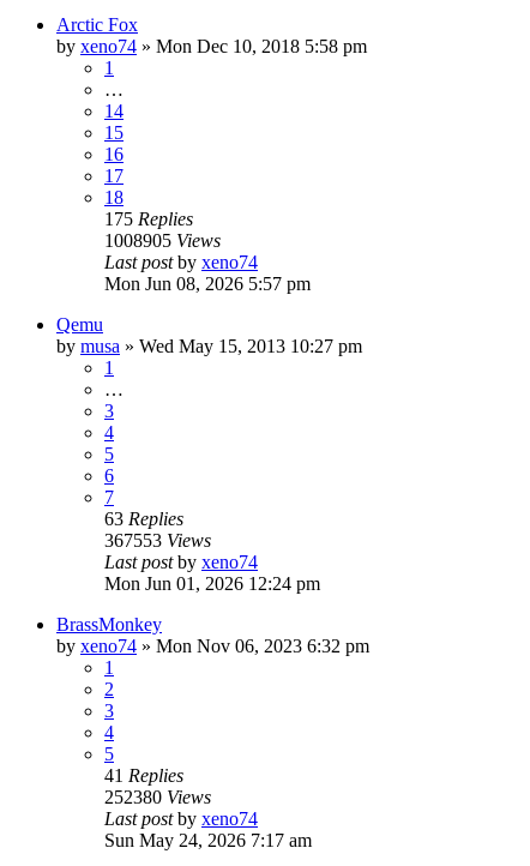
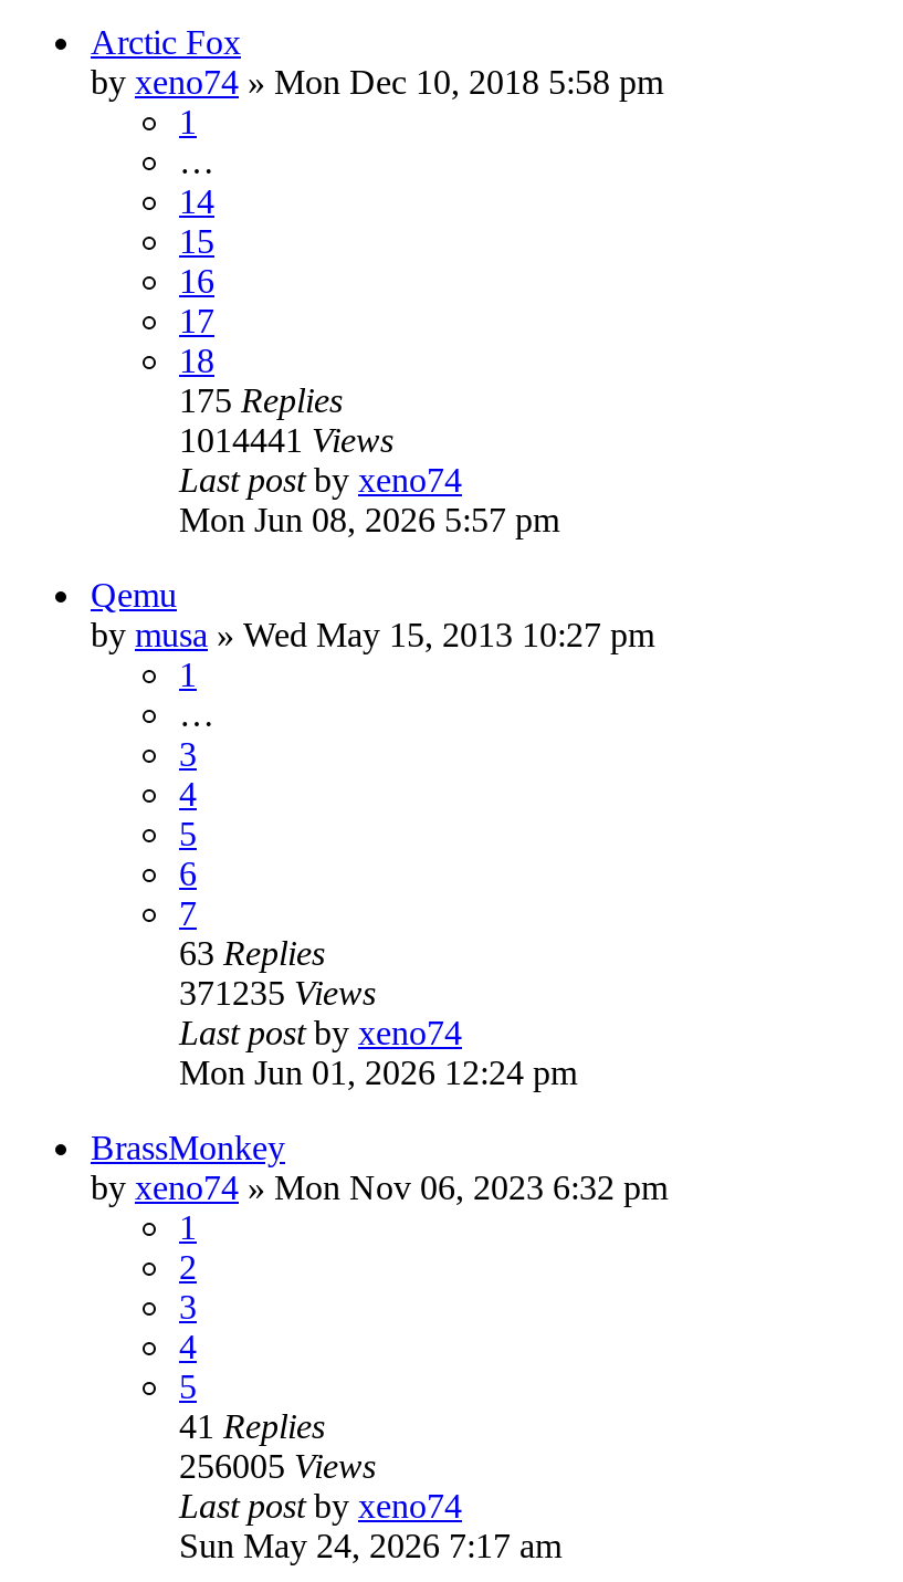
[104,230,221,251] 1008905 Views -> [179,421,393,459] 1014441 Views
[104,530,211,550] 367553 Views -> [179,974,376,1011] 371235 Views
[104,787,211,807] 252380 Views -> [179,1447,376,1484] 256005 Views

